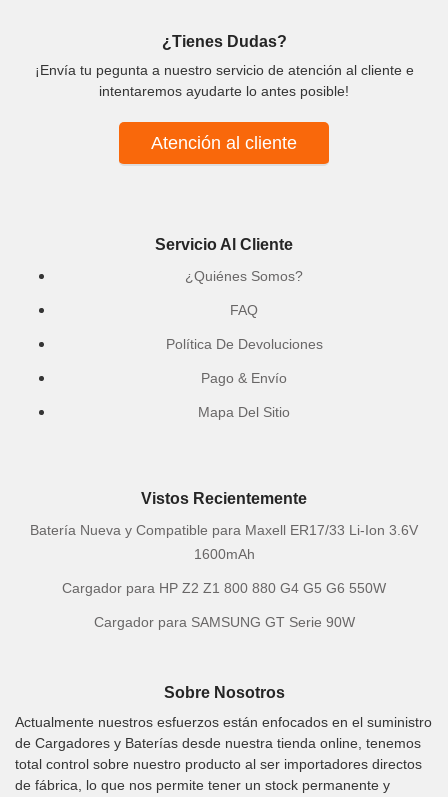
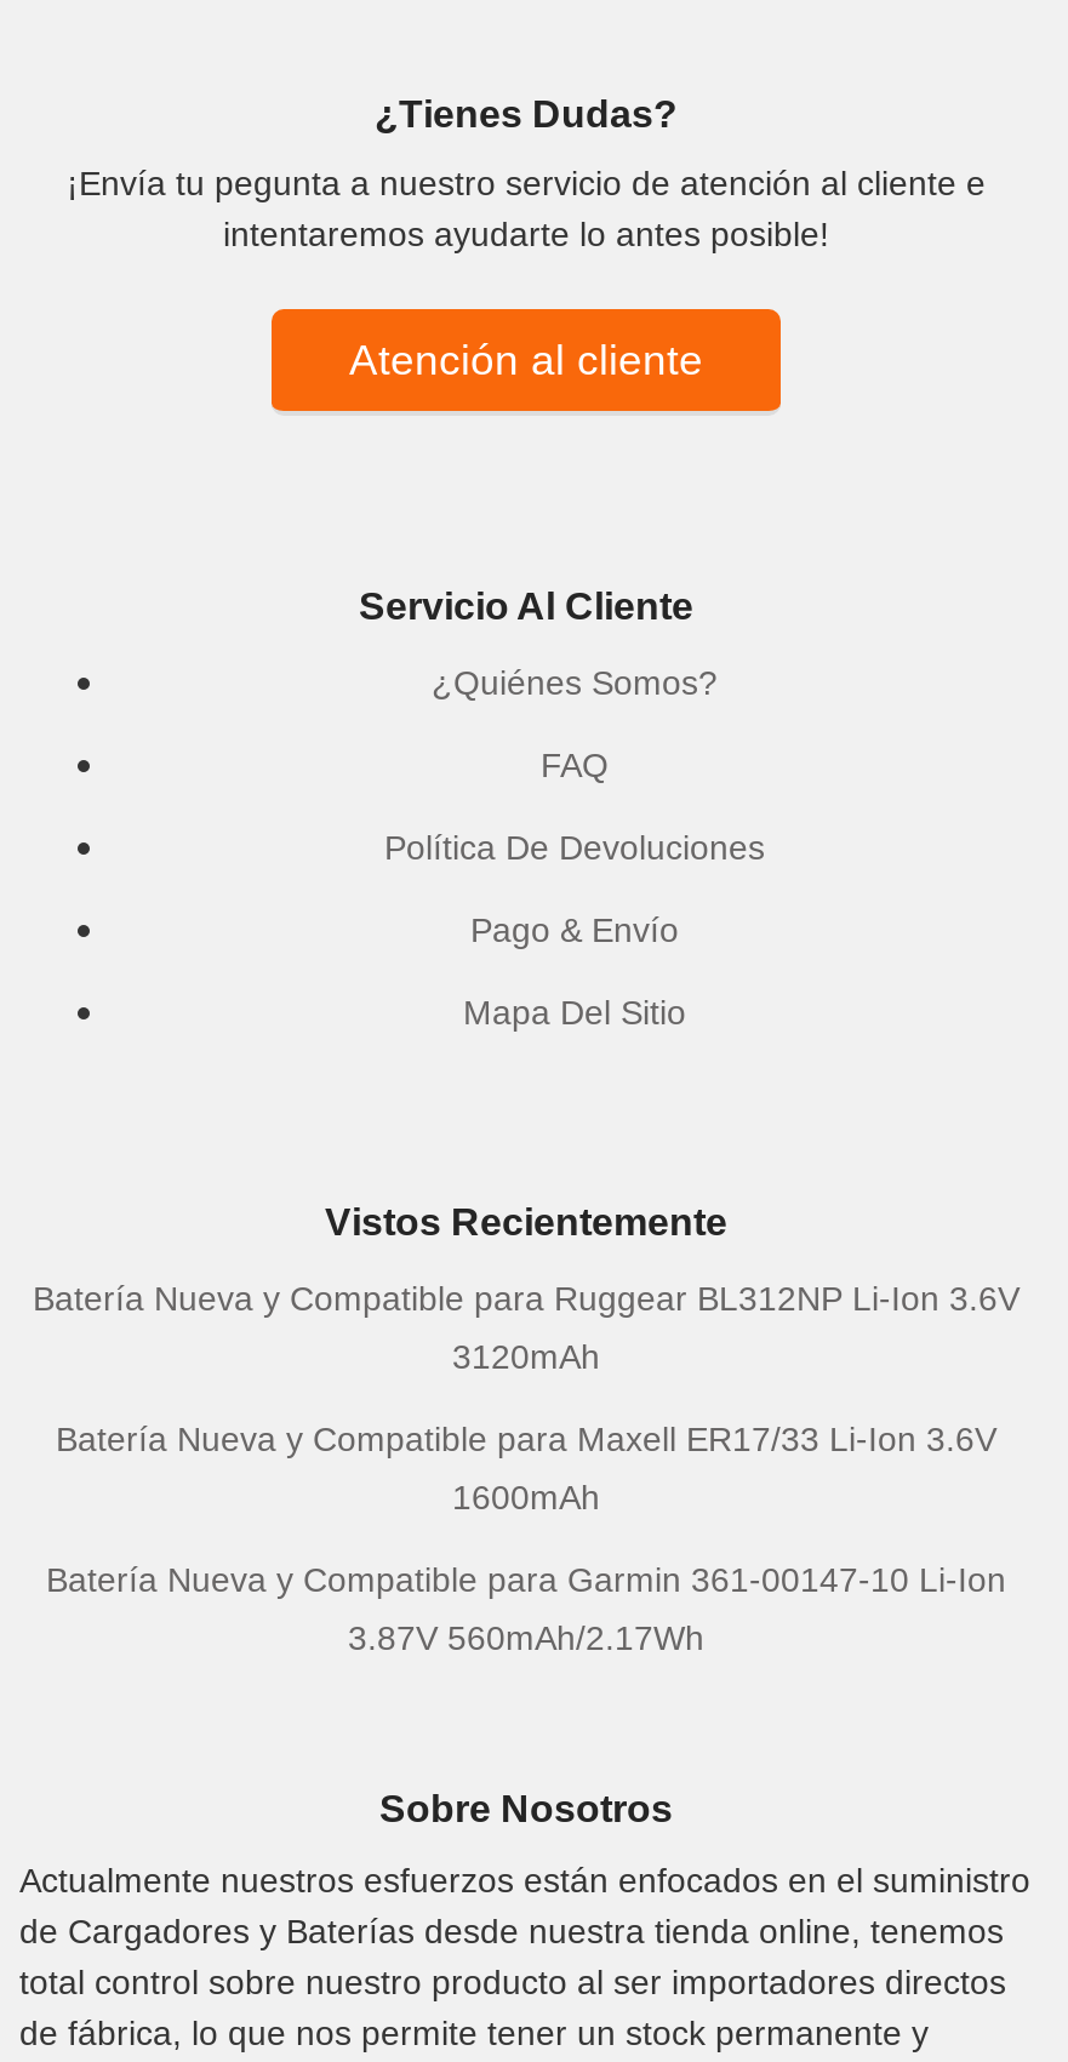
none -> [33,1279,1020,1376] Batería Nueva y Compatible para Ruggear BL312NP Li-Ion 3.6V | 3120mAh
[62,580,386,596] Cargador para HP Z2 Z1 800 880 G4 G5 G6 550W -> [46,1560,1006,1599] Batería Nueva y Compatible para Garmin 361-00147-10 Li-Ion
[93,614,354,630] Cargador para SAMSUNG GT Serie 90W -> [348,1619,704,1657] 3.87V 560mAh/2.17Wh

